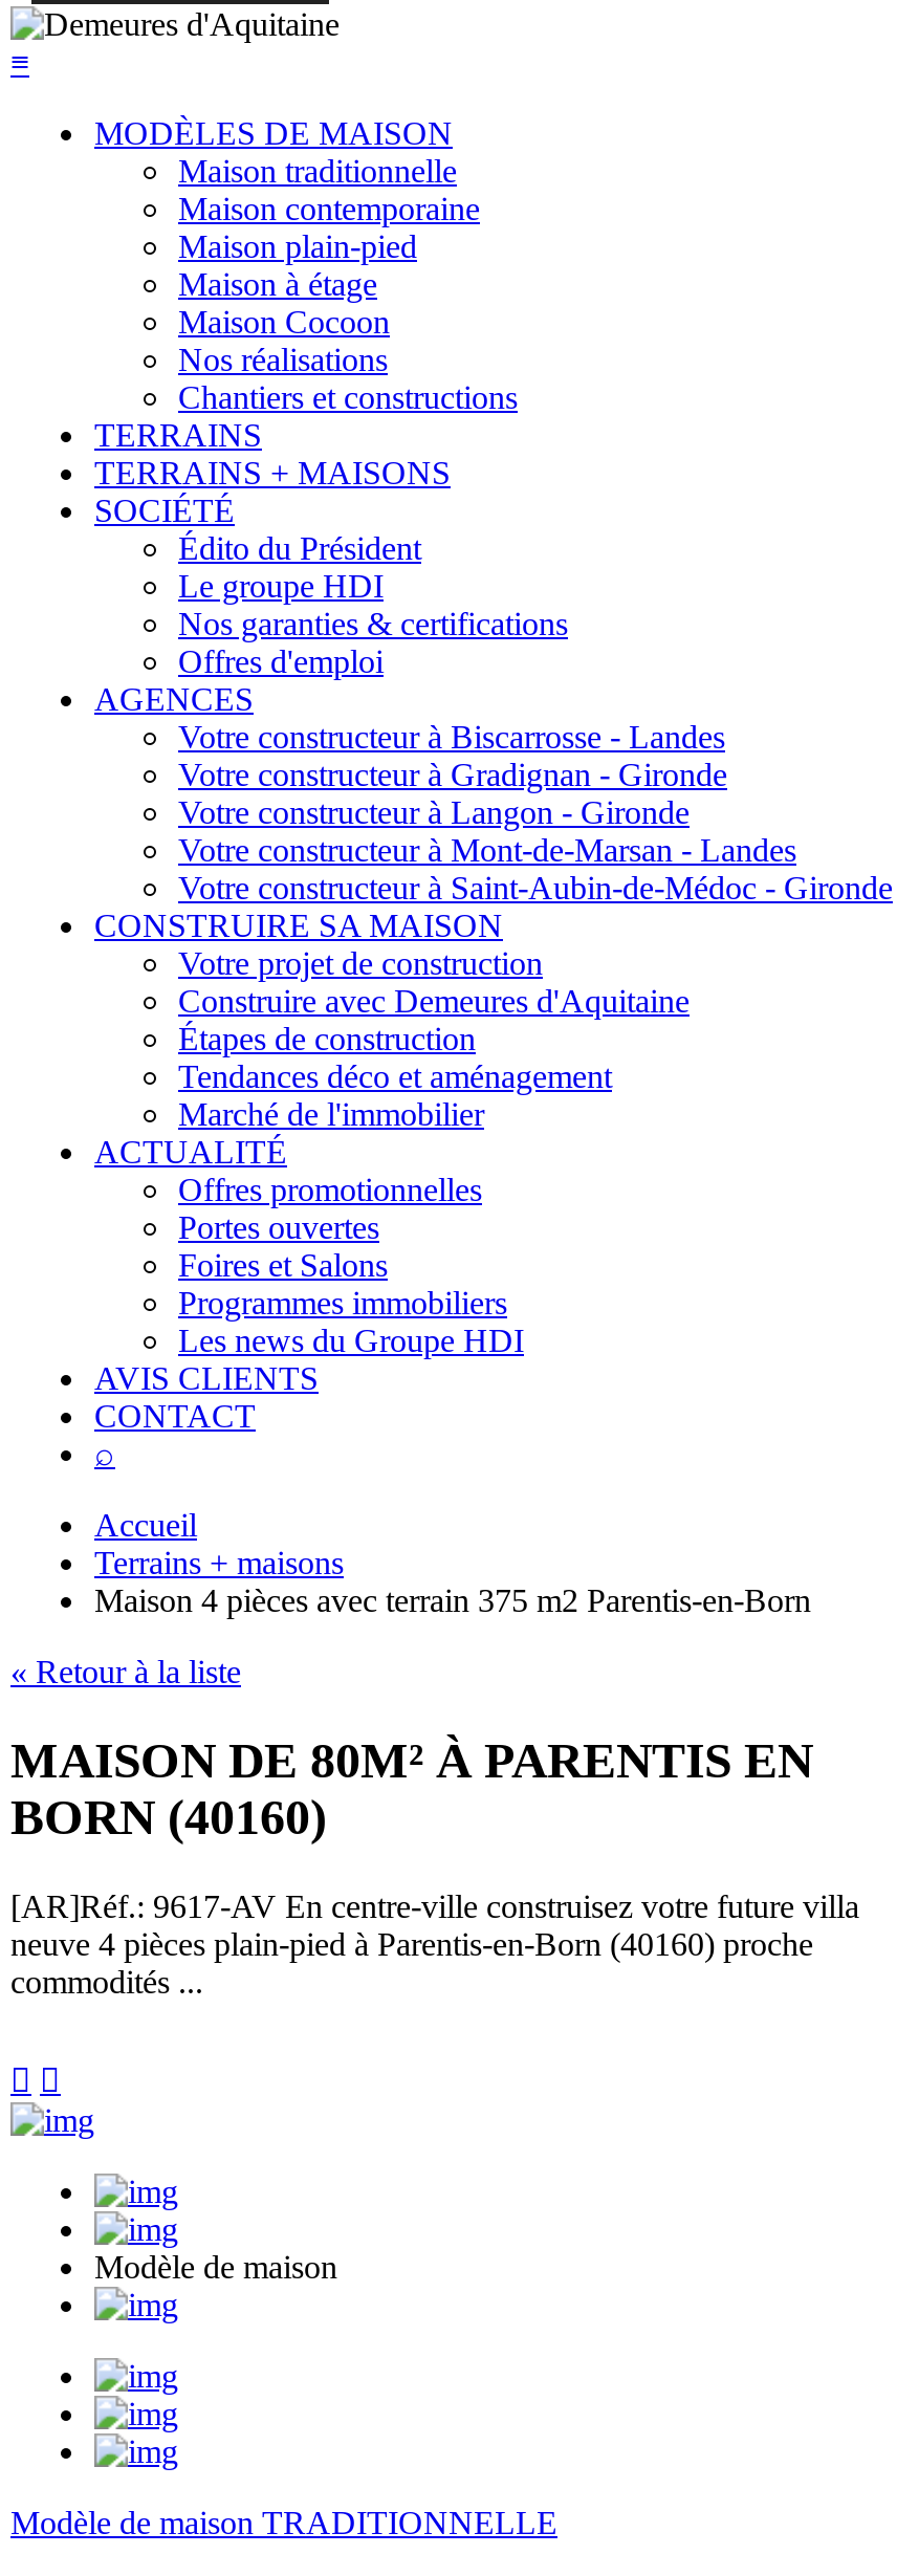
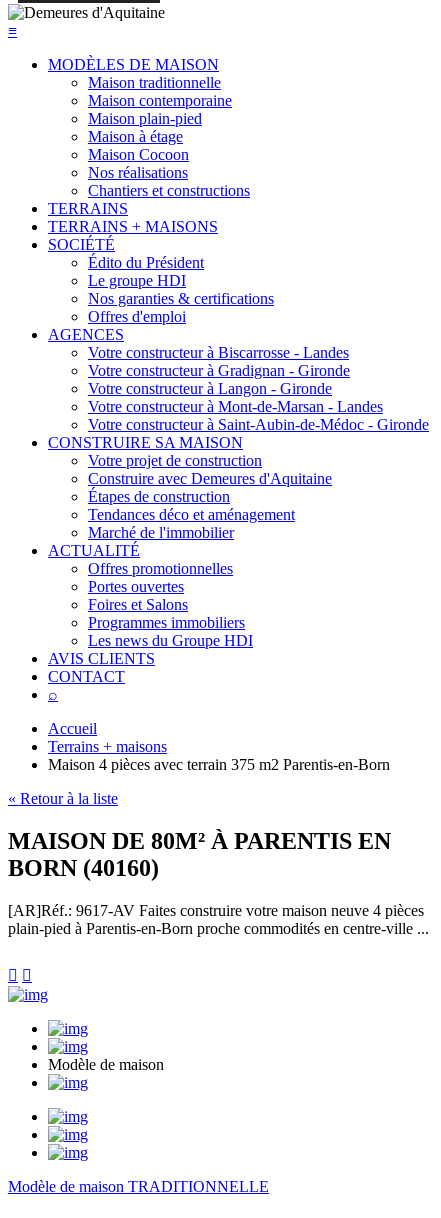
[10,1888,859,1999] [AR]Réf.: 9617-AV En centre-ville construisez votre future villa | neuve 4 pièces plain-pied à Parentis-en-Born (40160) proche | commodités ... -> [8,902,429,937] [AR] Réf.: 9617-AV Faites construire votre maison neuve 4 pièces | plain-pied à Parentis-en-Born proche commodités en centre-ville ...

